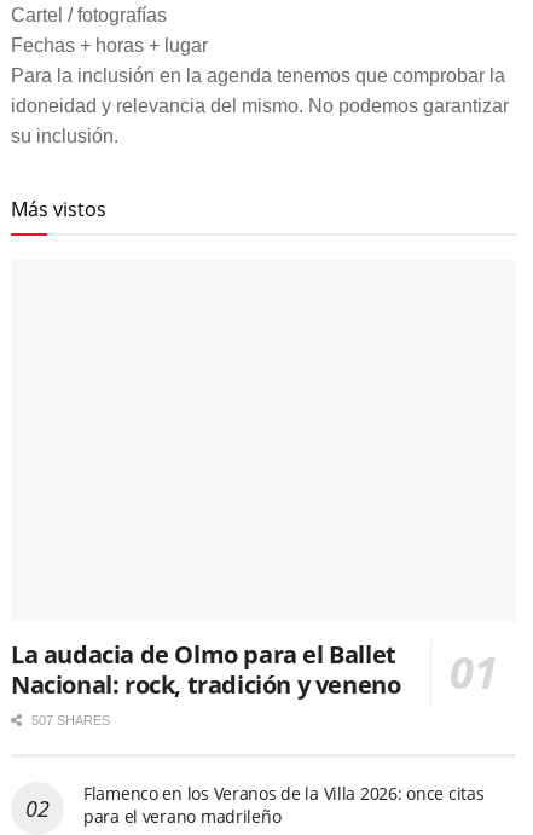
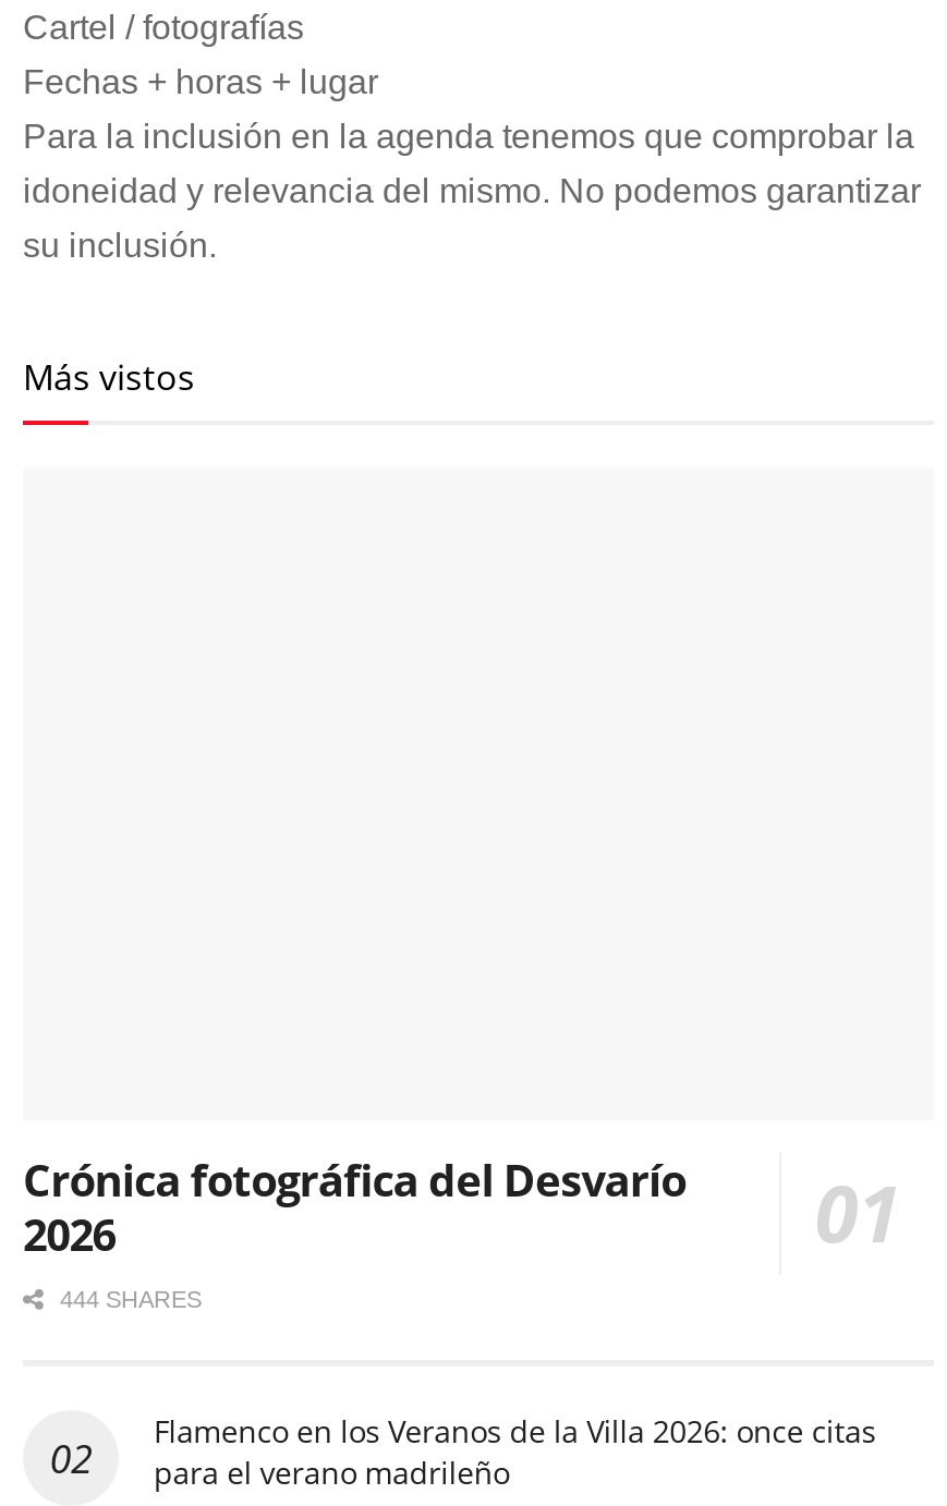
[11,638,401,727] La audacia de Olmo para el Ballet | Nacional: rock, tradición y veneno | 507 SHARES -> [23,1150,686,1311] Crónica fotográfica del Desvarío | 2026 | 444 SHARES

